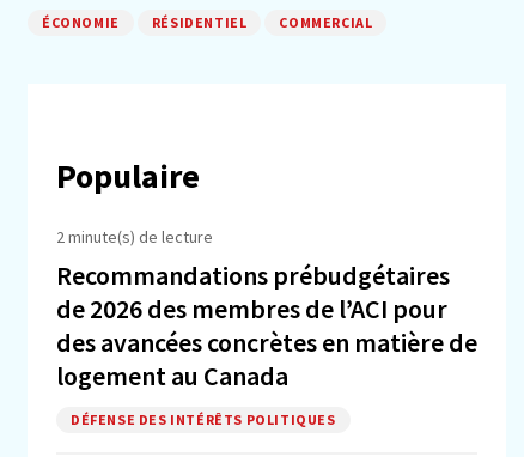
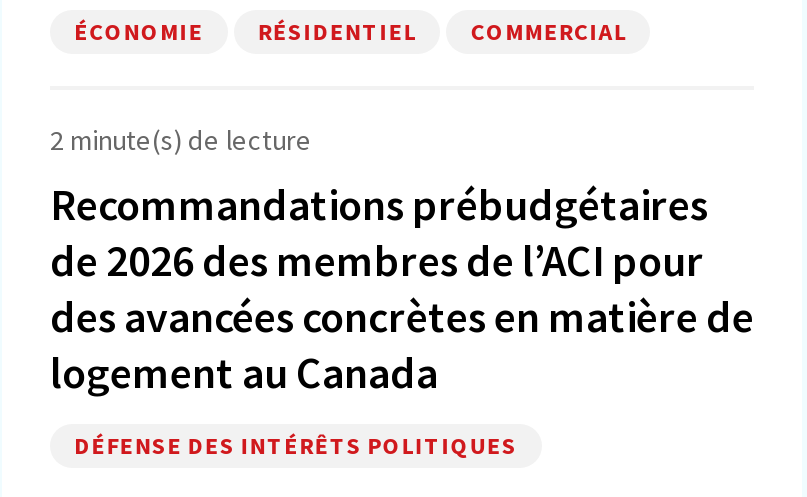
[56,154,200,197] Populaire -> none

